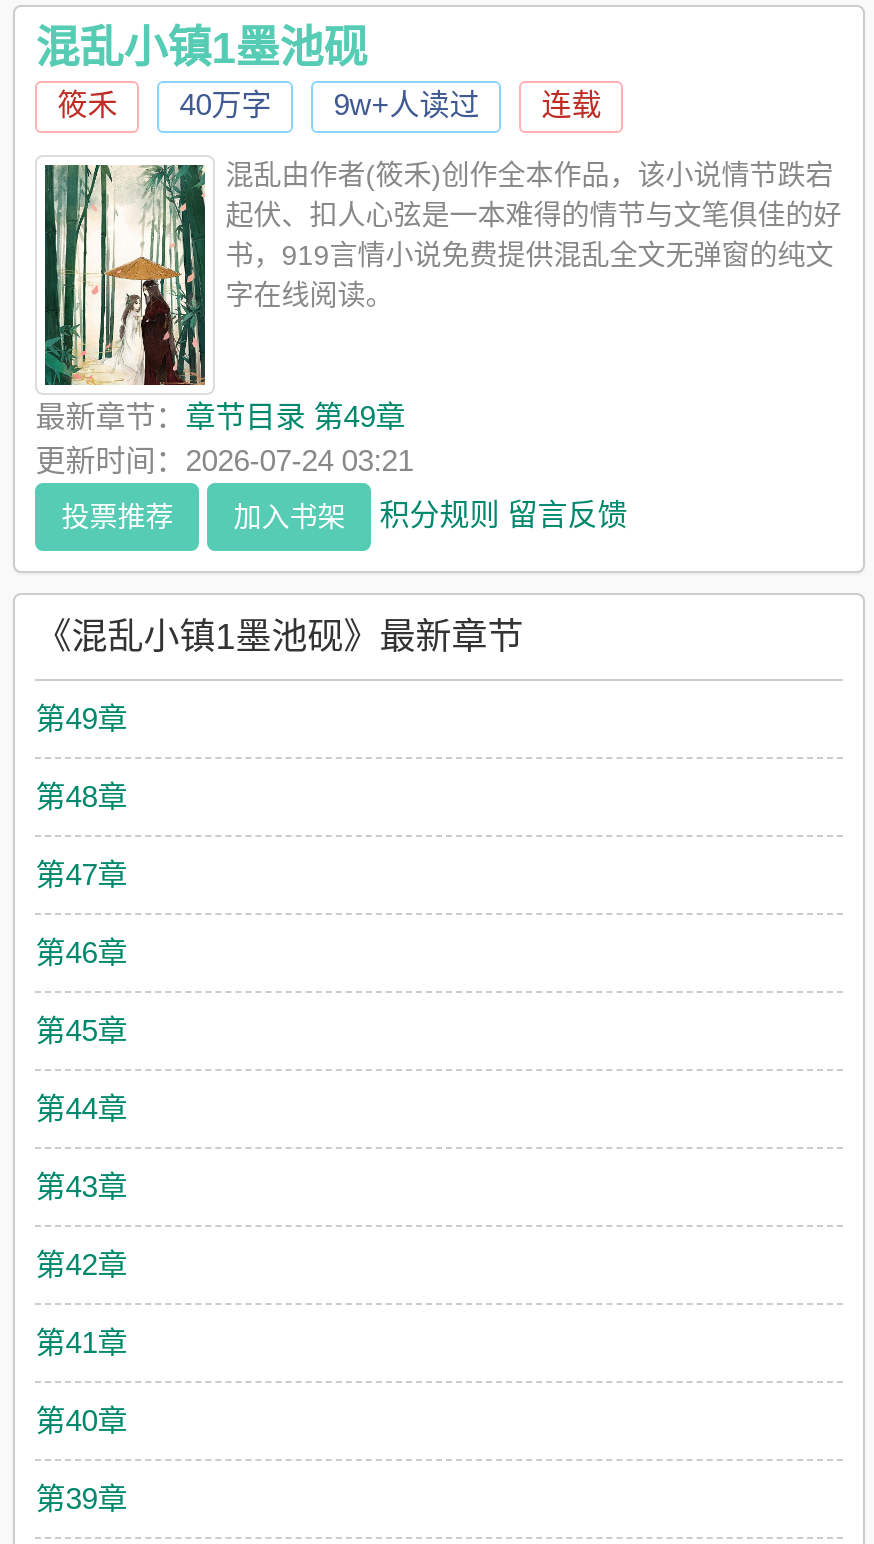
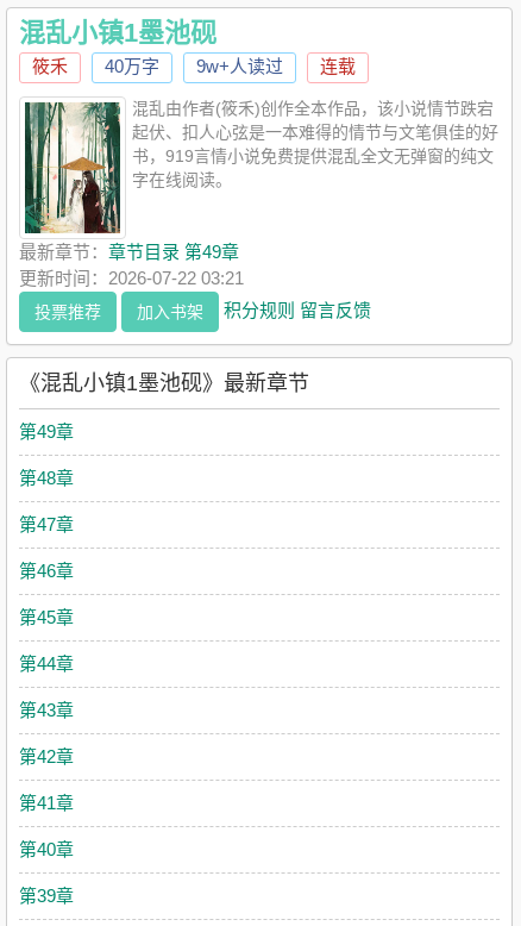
[35,443,413,477] 更新时间：2026-07-24 03:21 -> [19,268,244,288] 更新时间：2026-07-22 03:21

